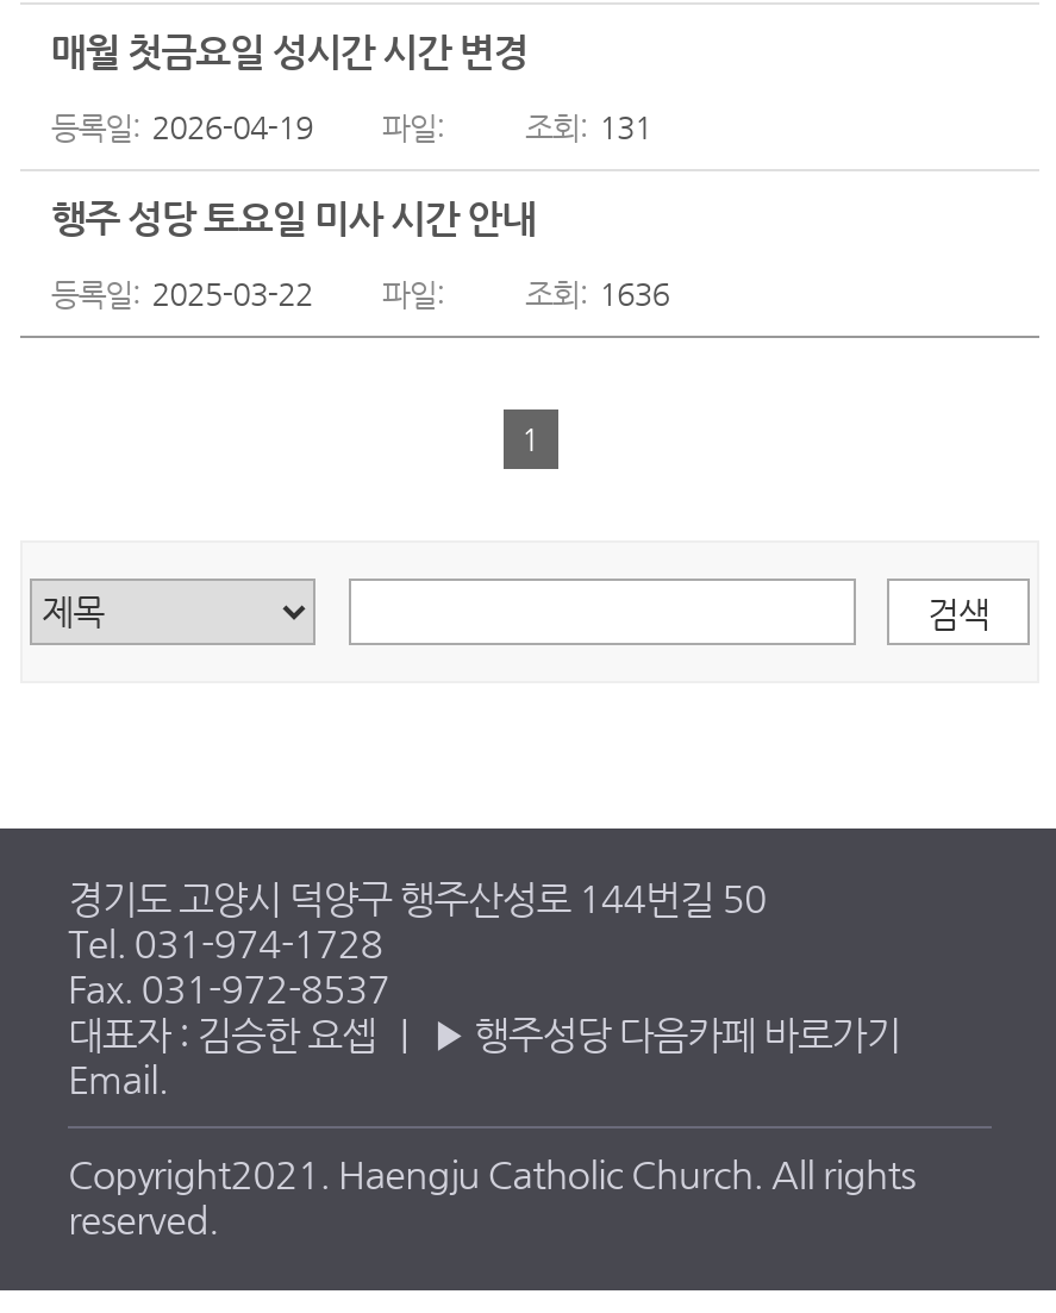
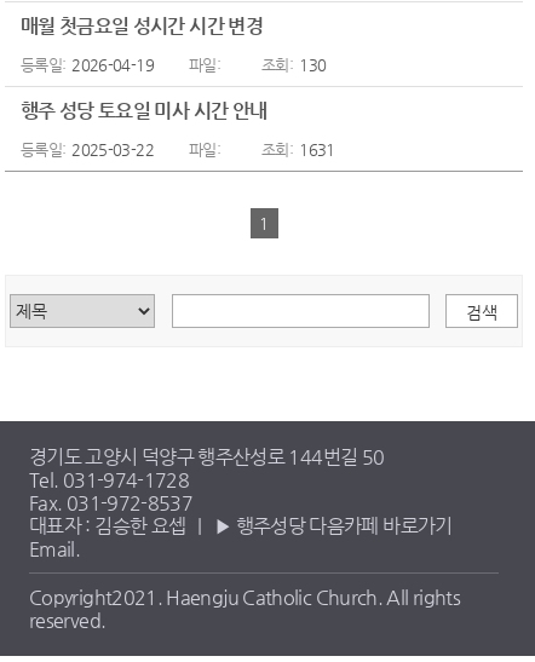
[599,110,652,145] 131 -> [299,56,326,74] 130
[599,276,669,312] 1636 -> [299,140,335,159] 1631

